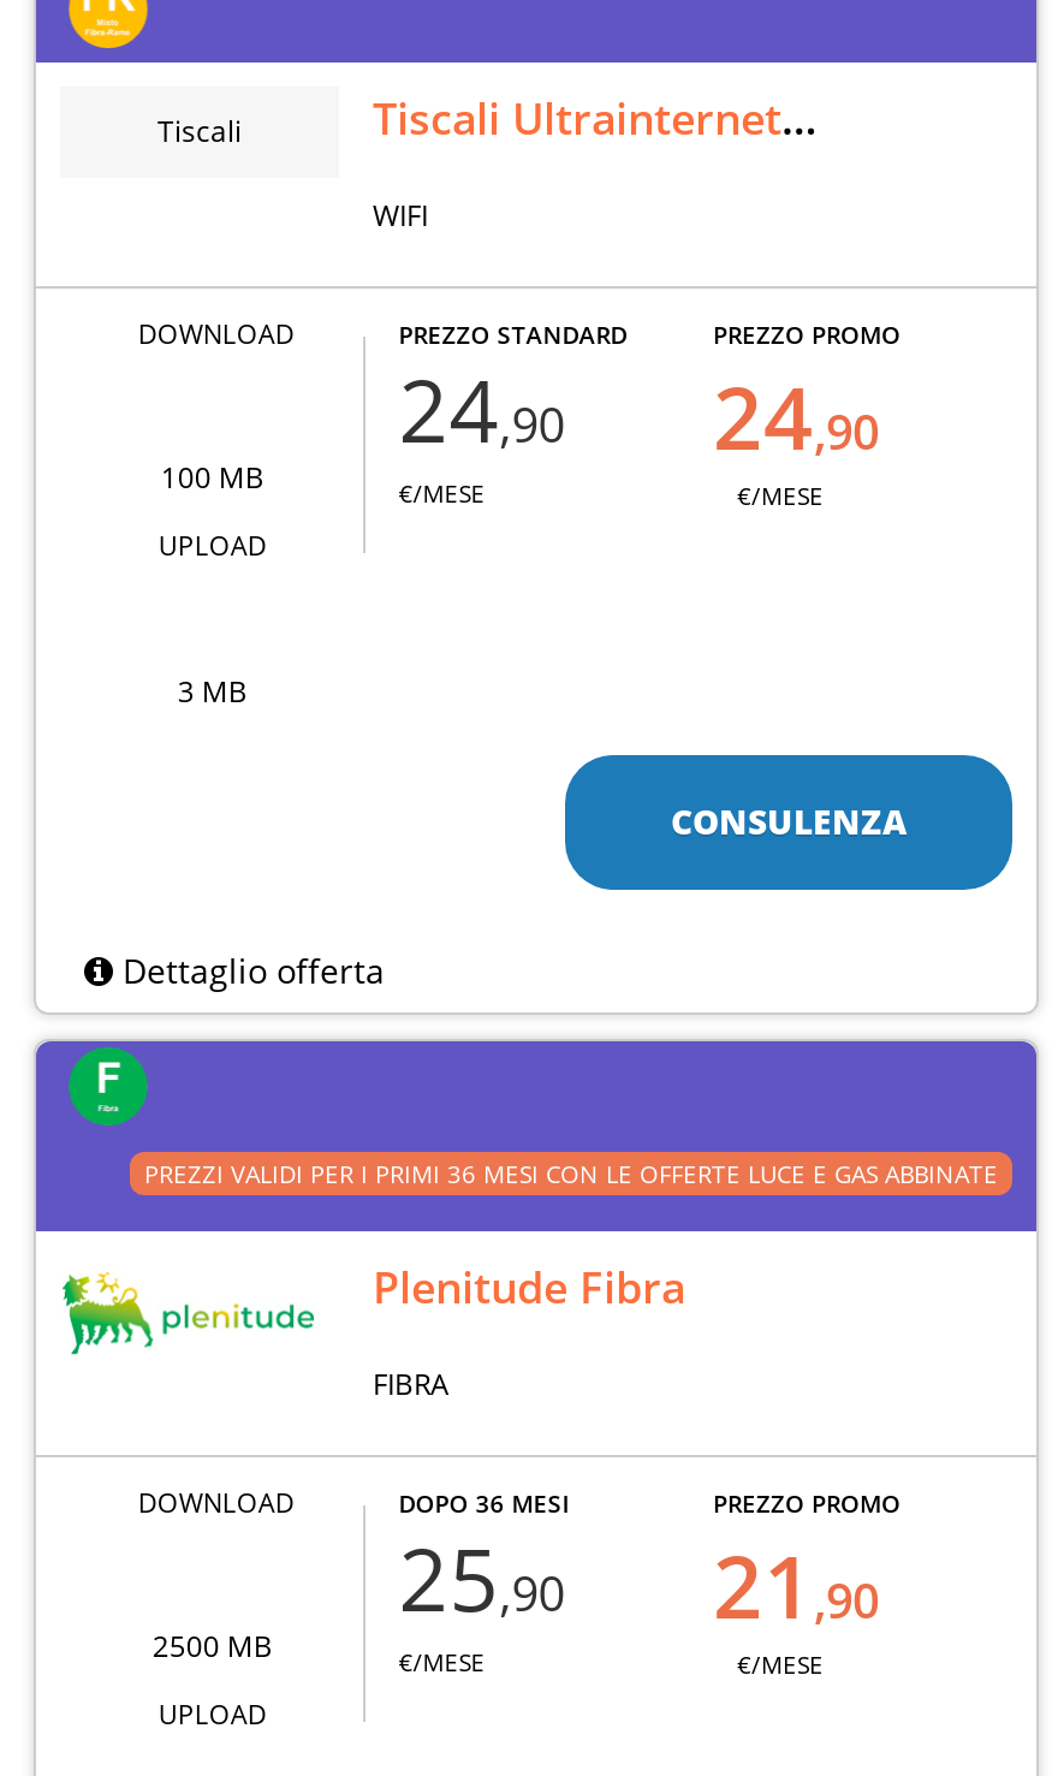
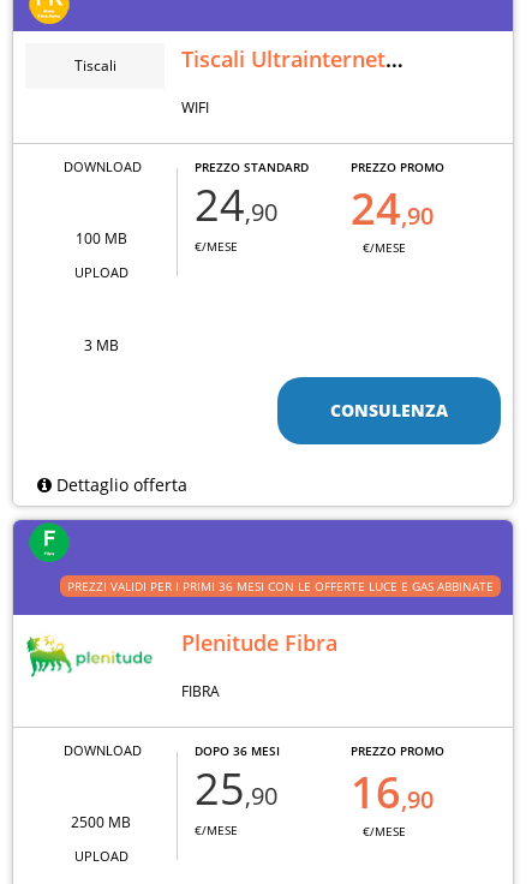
[398,1519,879,1644] 25,90 21,90 -> [194,759,434,821] 25,90 16,90

